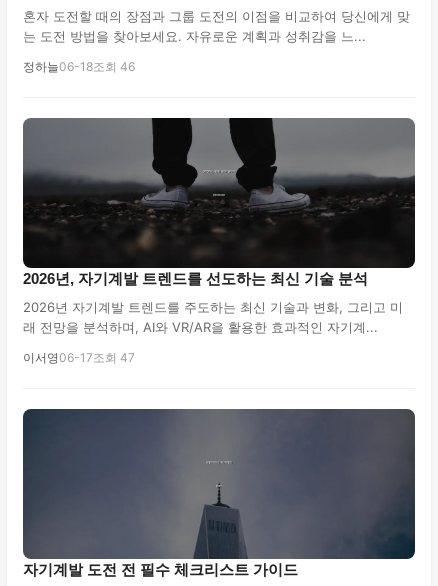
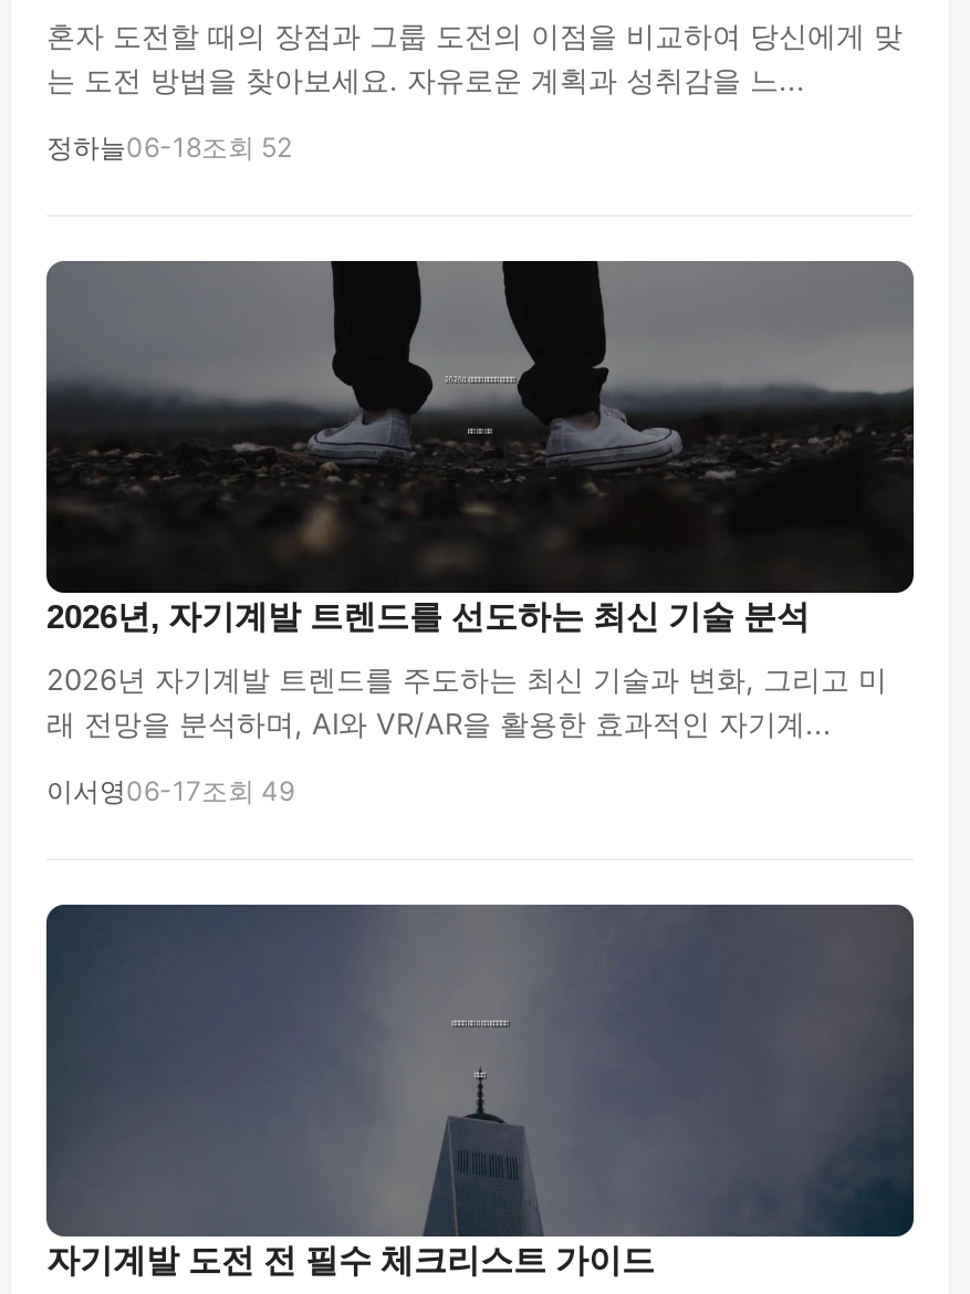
[23,59,135,74] 정하늘06-18조회 46 -> [46,131,292,164] 정하늘06-18조회 52
[23,350,135,365] 이서영06-17조회 47 -> [46,774,294,807] 이서영06-17조회 49

